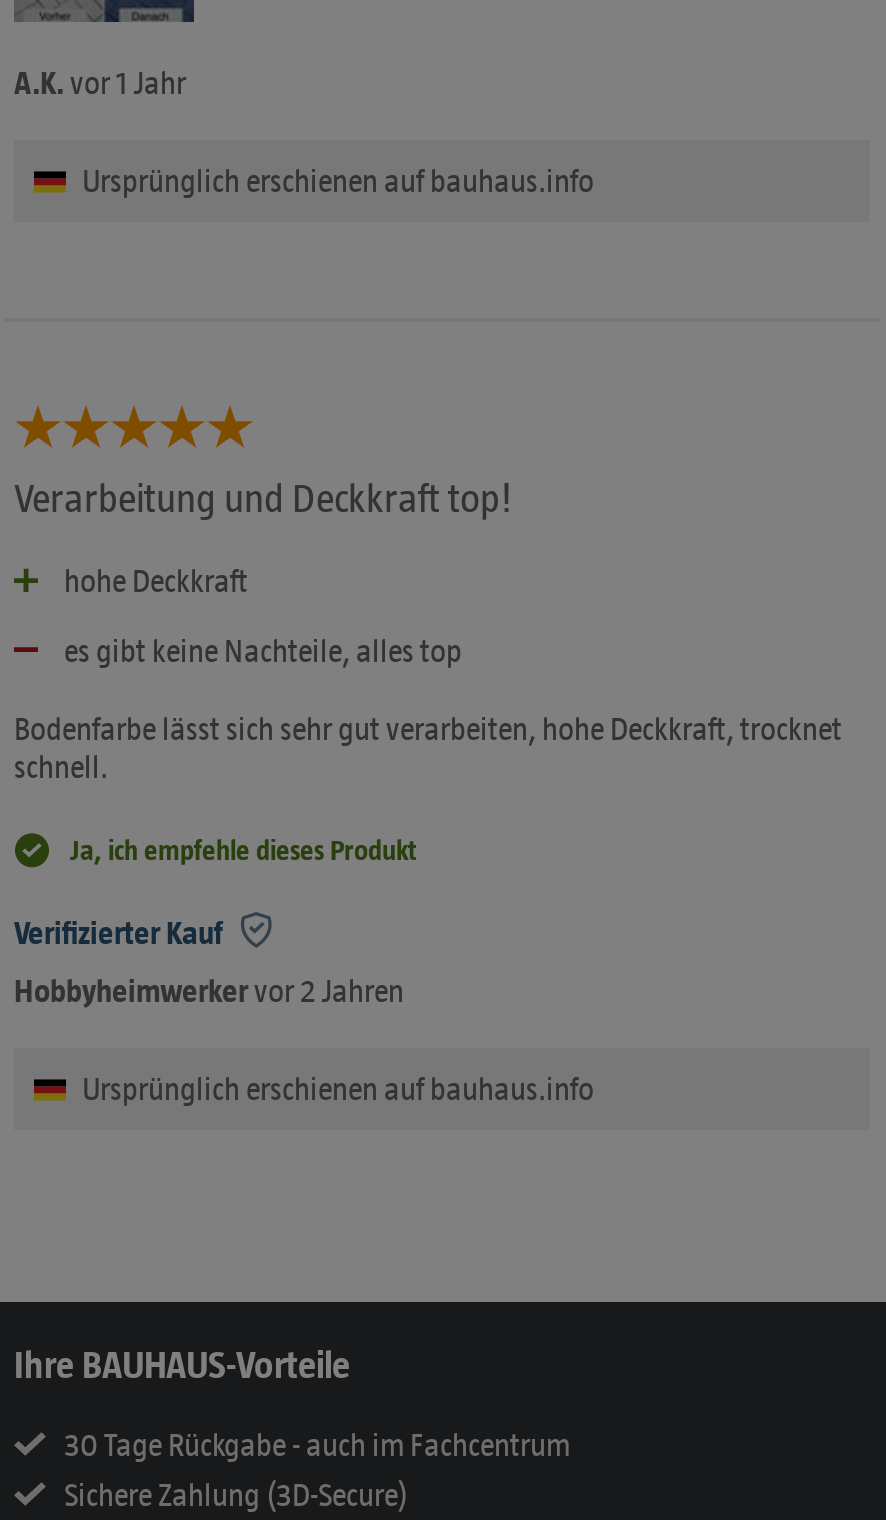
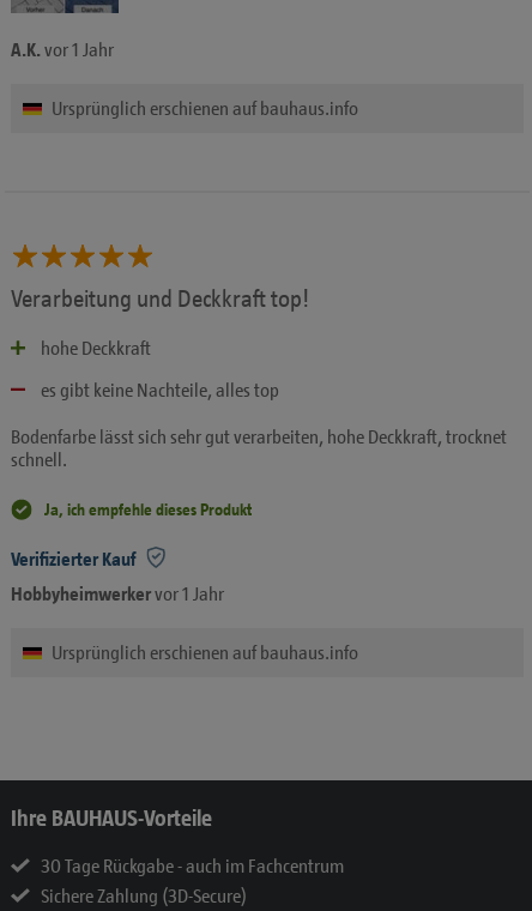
[14,970,404,1008] Hobbyheimwerker vor 2 Jahren -> [11,581,224,604] Hobbyheimwerker vor 1 Jahr

